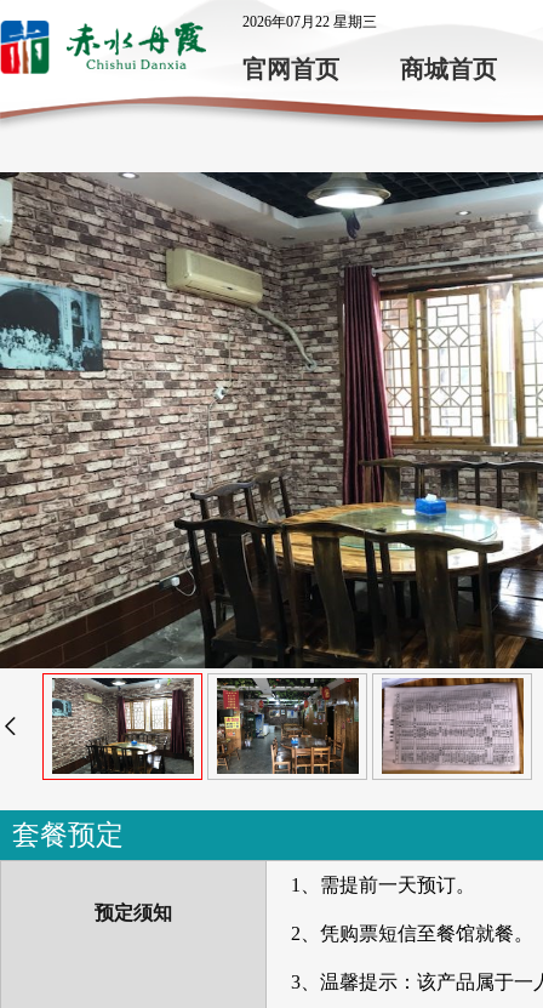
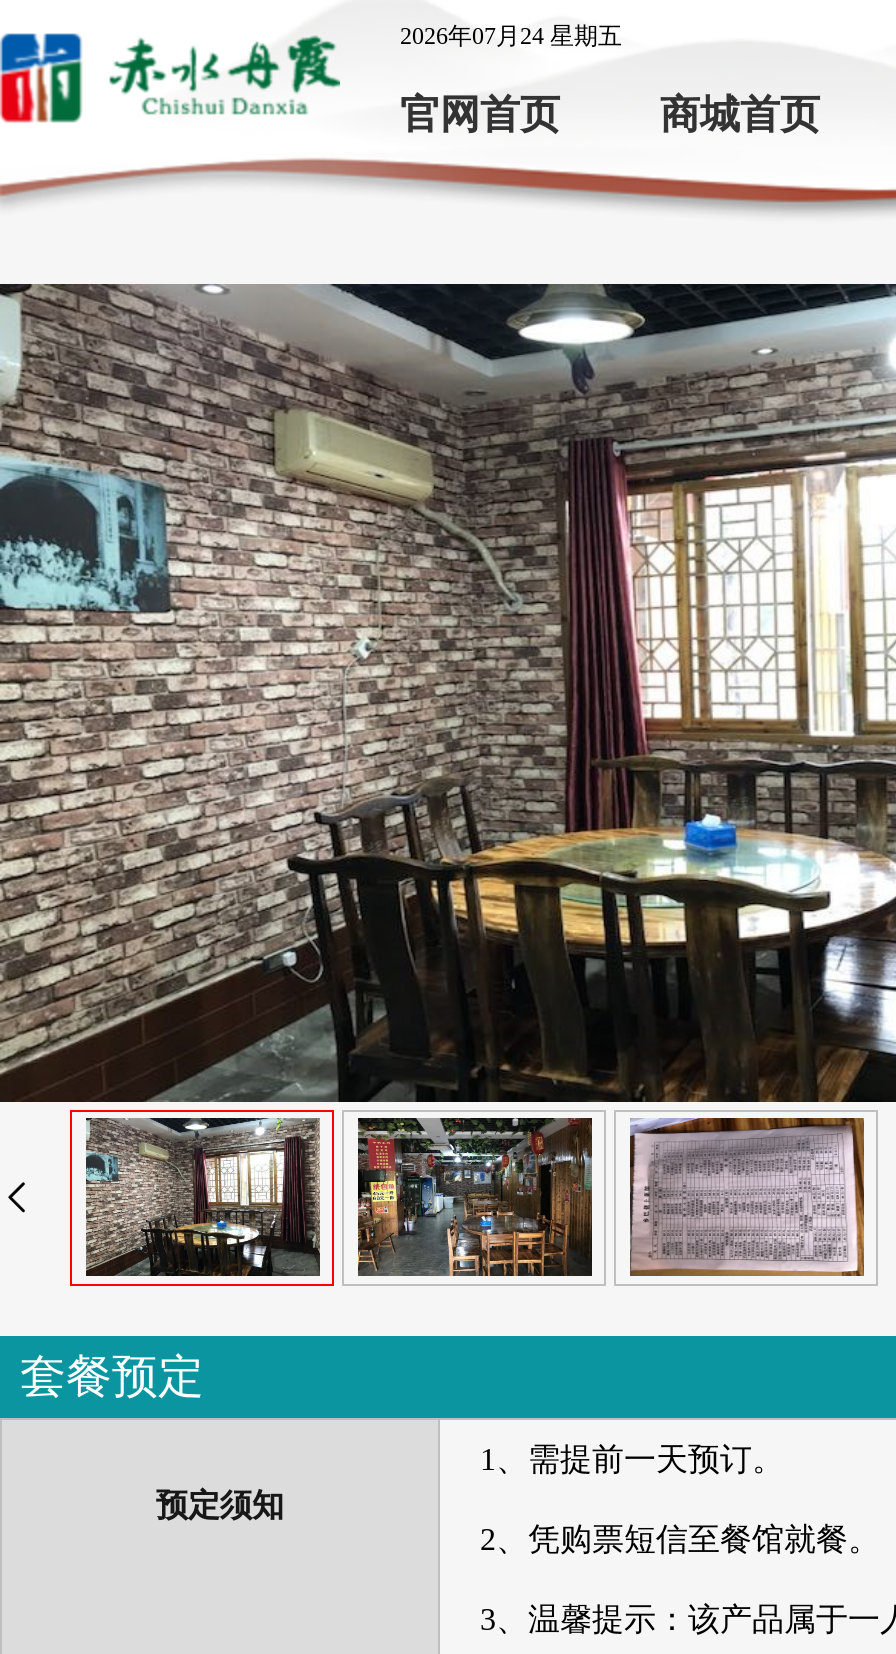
[242,13,377,30] 2026年07月22 星期三 -> [400,22,622,50] 2026年07月24 星期五

